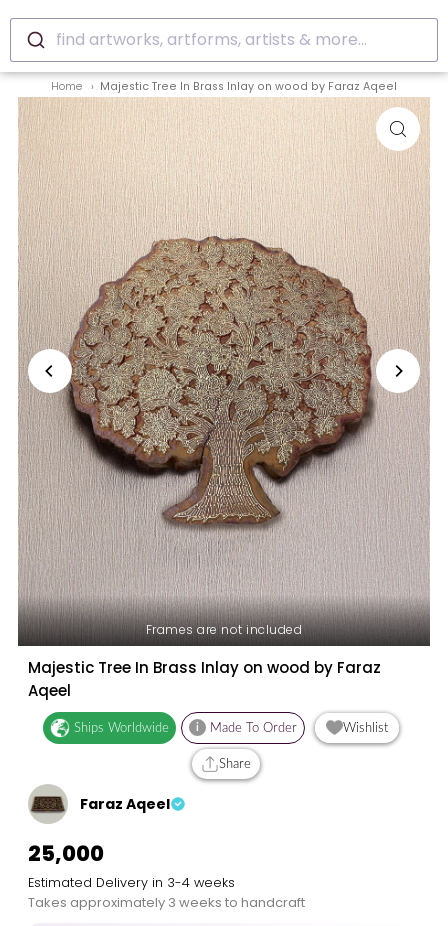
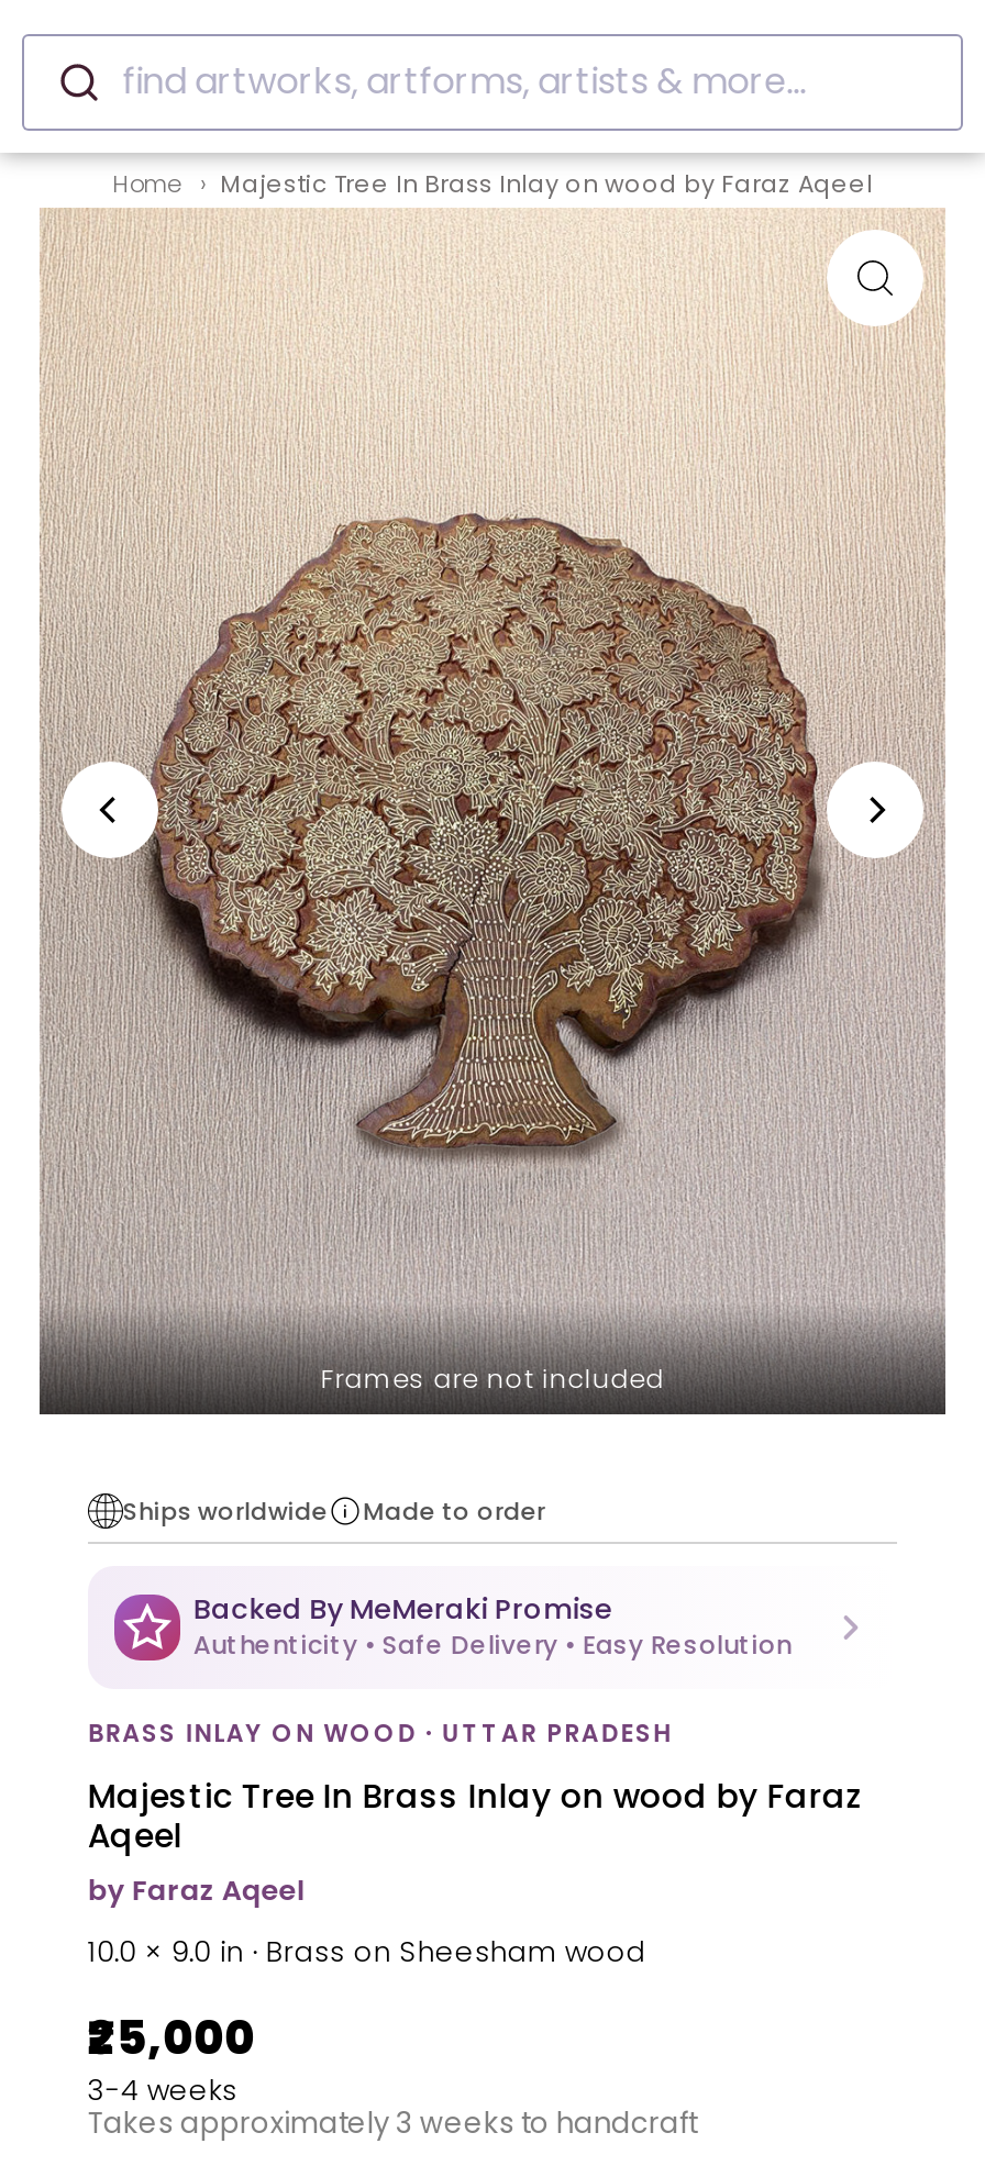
none -> [88,1493,791,1750] [image] | Ships worldwide | Made to order | Backed By MeMeraki Promise | Authenticity • Safe Delivery • Easy Resolution | BRASS INLAY ON WOOD · UTTAR PRADESH
moved [28,657,381,678] -> [88,1772,864,1818]: Majestic Tree In Brass Inlay on wood by Faraz
moved [28,680,71,701] -> [88,1811,182,1857]: Aqeel
[74,722,388,814] Ships Worldwide | i | Made To Order | Wishlist | Share | Faraz Aqeel -> [88,1871,646,1970] by Faraz Aqeel | 10.0 × 9.0 in · Brass on Sheesham wood
[28,874,235,891] Estimated Delivery in 3-4 weeks -> [88,2071,237,2108] 3-4 weeks

